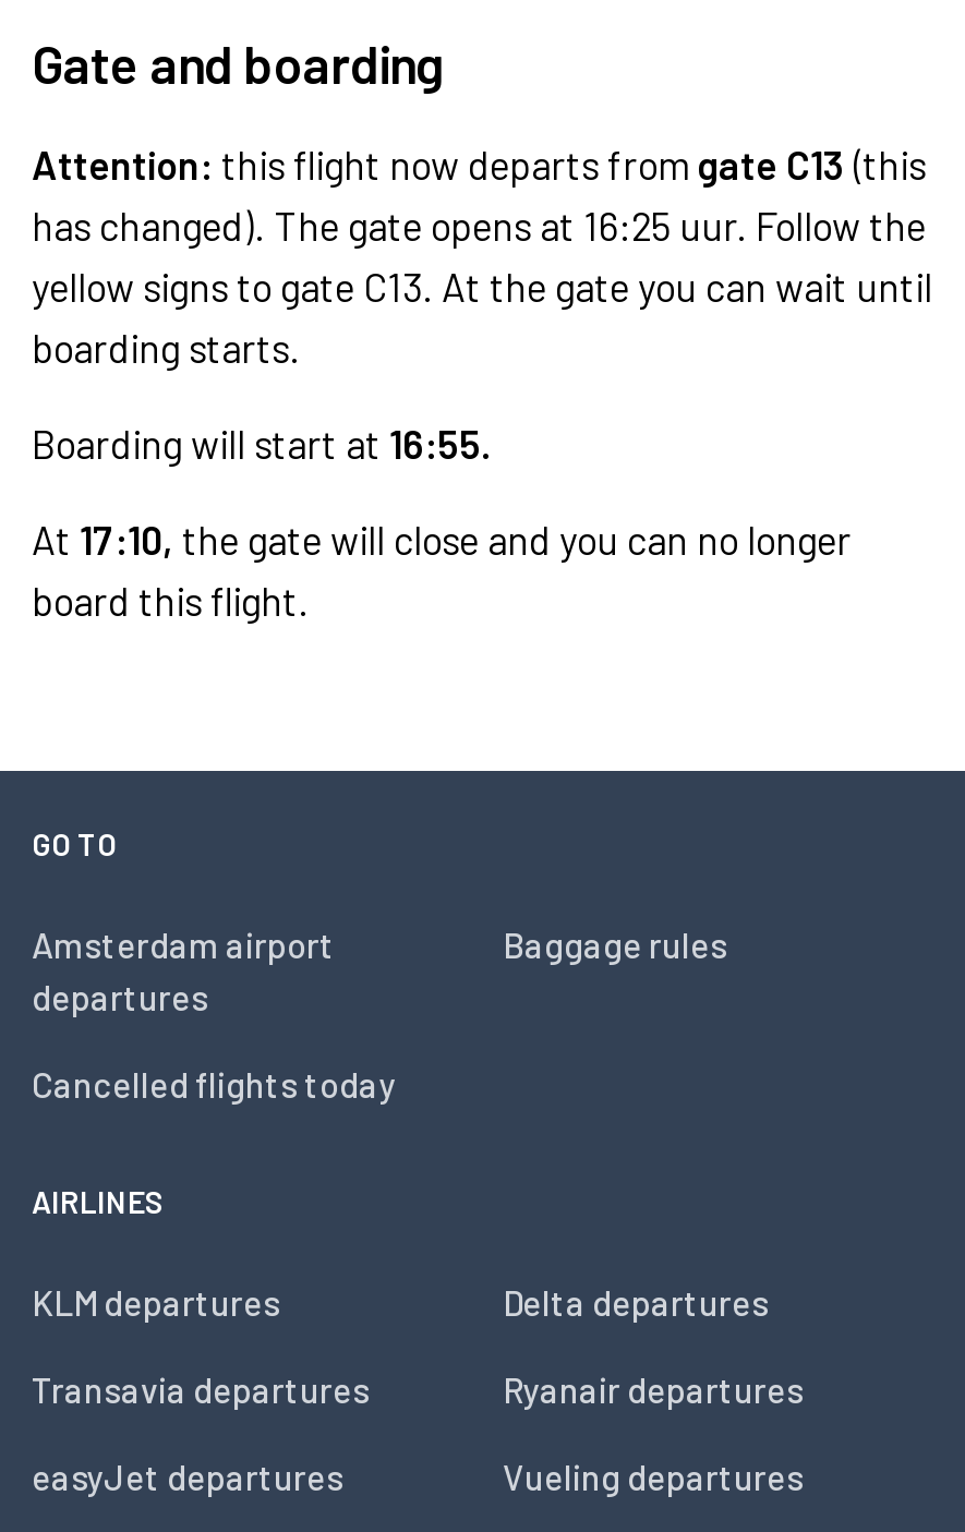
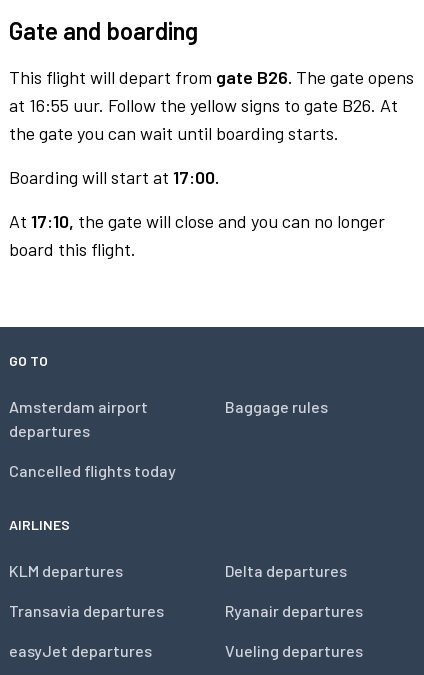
[32,141,932,372] Attention: this flight now departs from gate C13 (this | has changed). The gate opens at 16:25 uur. Follow the | yellow signs to gate C13. At the gate you can wait until | boarding starts. -> [9,66,414,144] This flight will depart from gate B26. The gate opens | at 16:55 uur. Follow the yellow signs to gate B26. At | the gate you can wait until boarding starts.
[32,420,490,468] Boarding will start at 16:55. -> [9,166,219,188] Boarding will start at 17:00.

